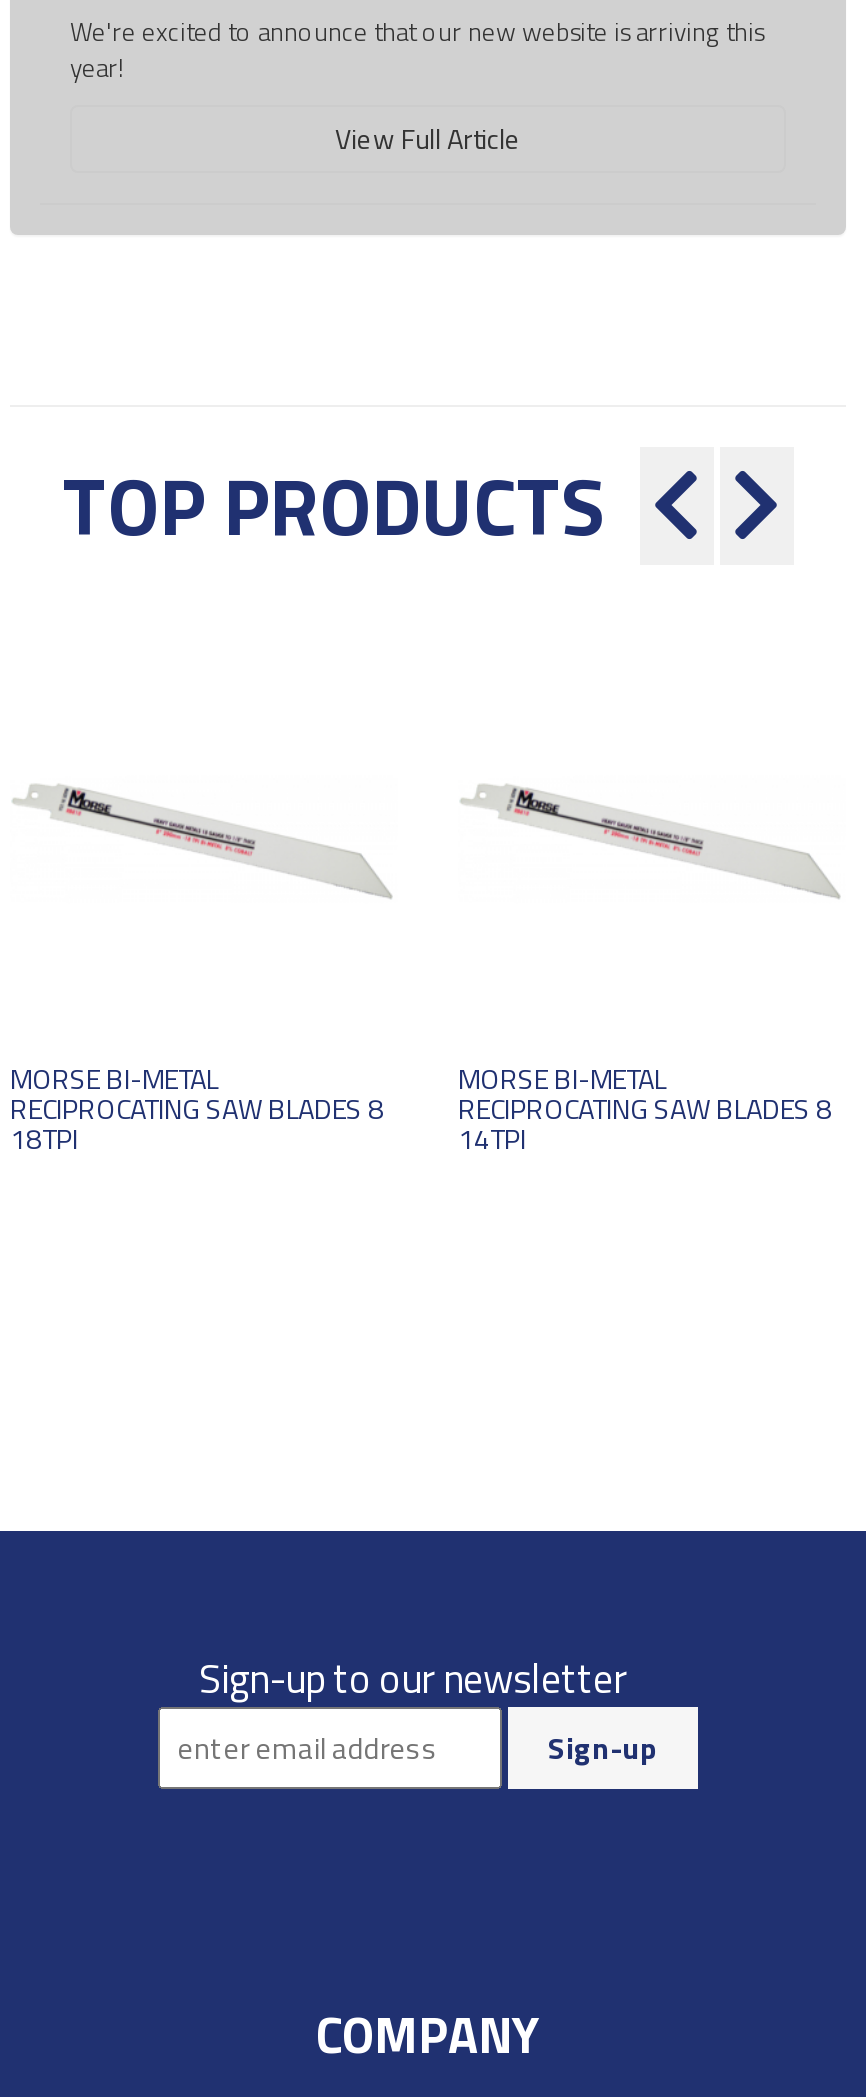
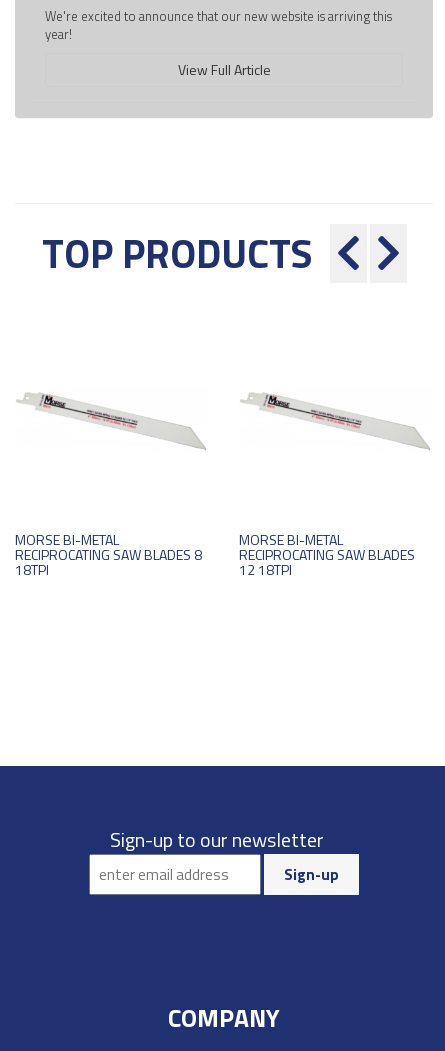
[458,1087,832,1159] RECIPROCATING SAW BLADES 8 | 14TPI -> [239,544,415,580] RECIPROCATING SAW BLADES | 12 18TPI

